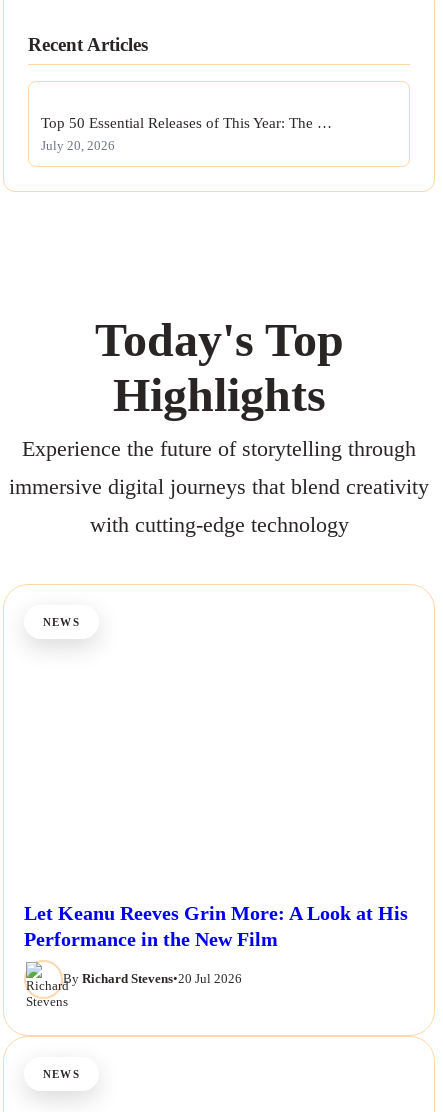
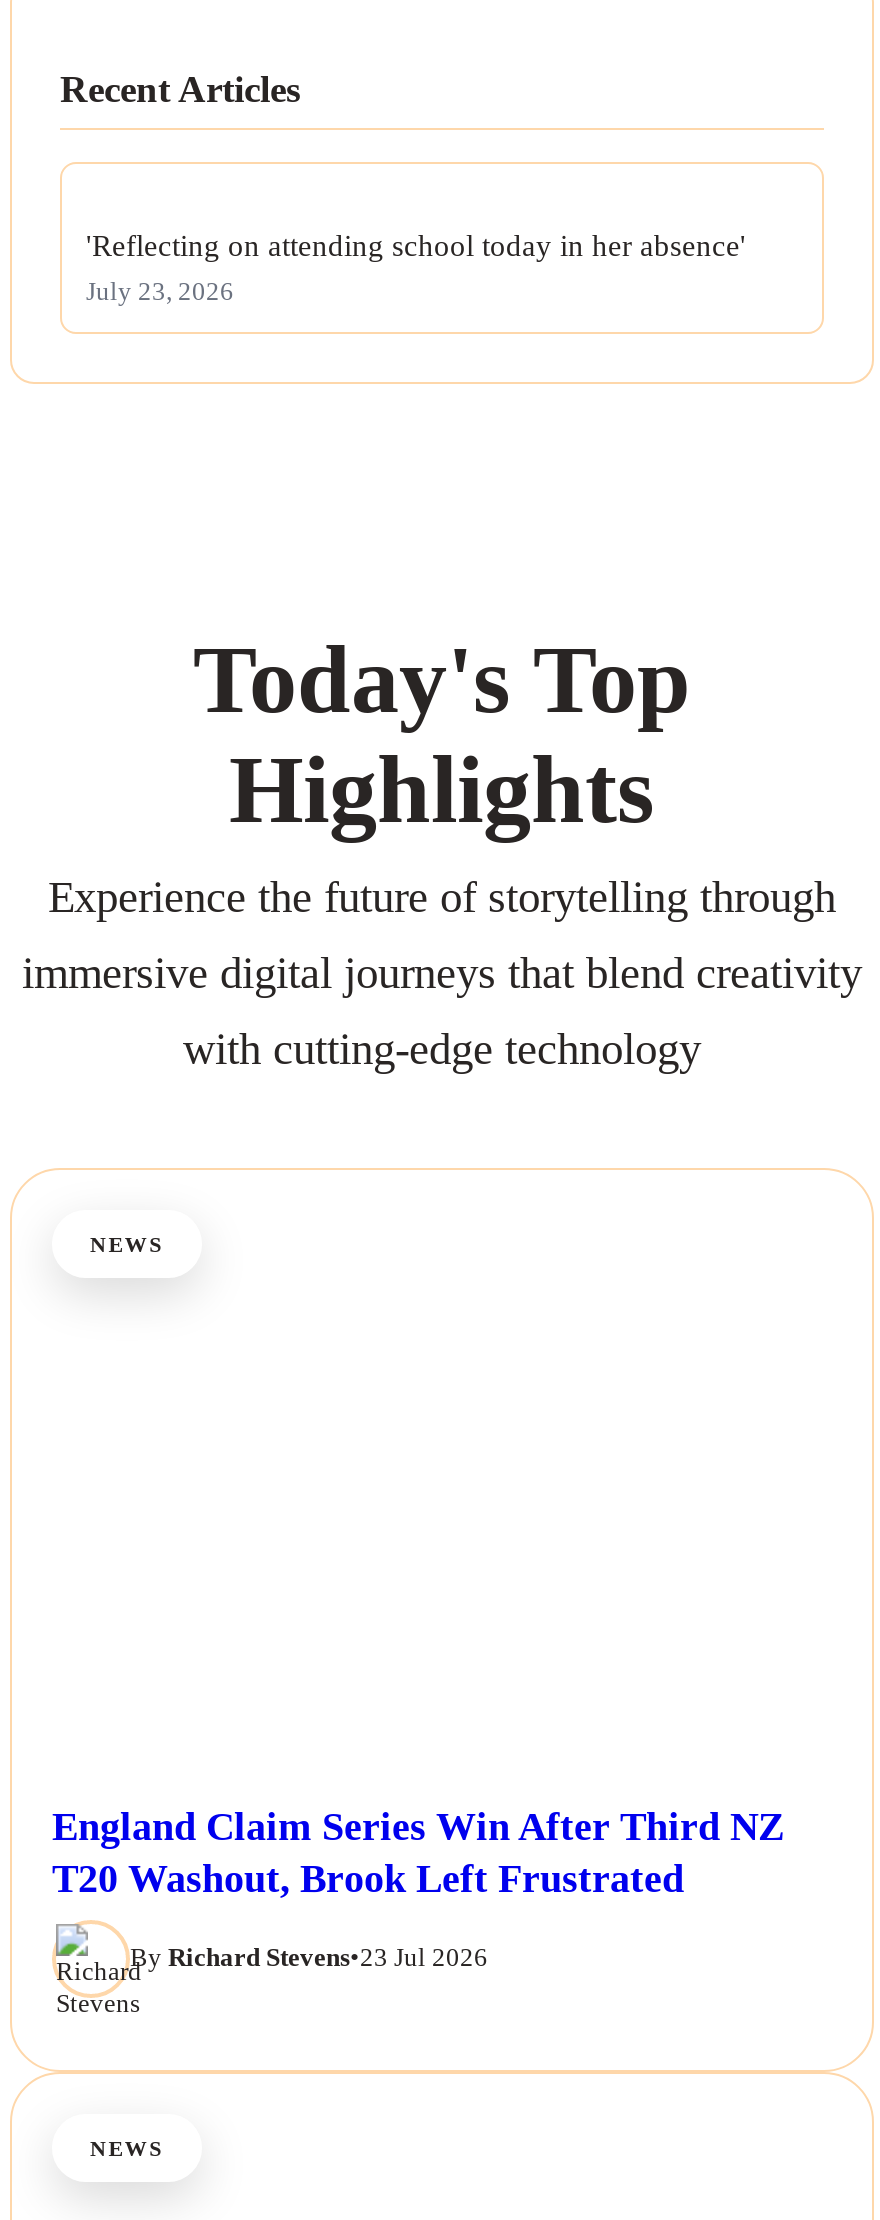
[41,114,332,131] Top 50 Essential Releases of This Year: The … -> [86,228,746,262] 'Reflecting on attending school today in her absence'
[41,139,115,153] July 20, 2026 -> [86,278,234,306] July 23, 2026
[24,902,408,950] Let Keanu Reeves Grin More: A Look at His | Performance in the New Film -> [52,1803,784,1899] England Claim Series Win After Third NZ | T20 Washout, Brook Left Frustrated
[63,971,242,986] By Richard Stevens•20 Jul 2026 -> [130,1942,488,1972] By Richard Stevens•23 Jul 2026

